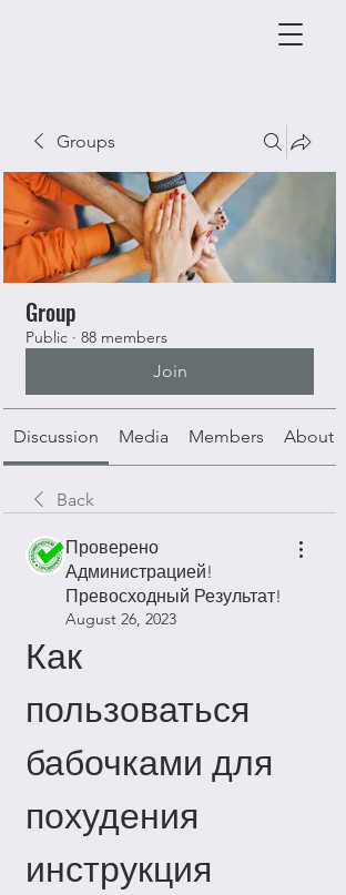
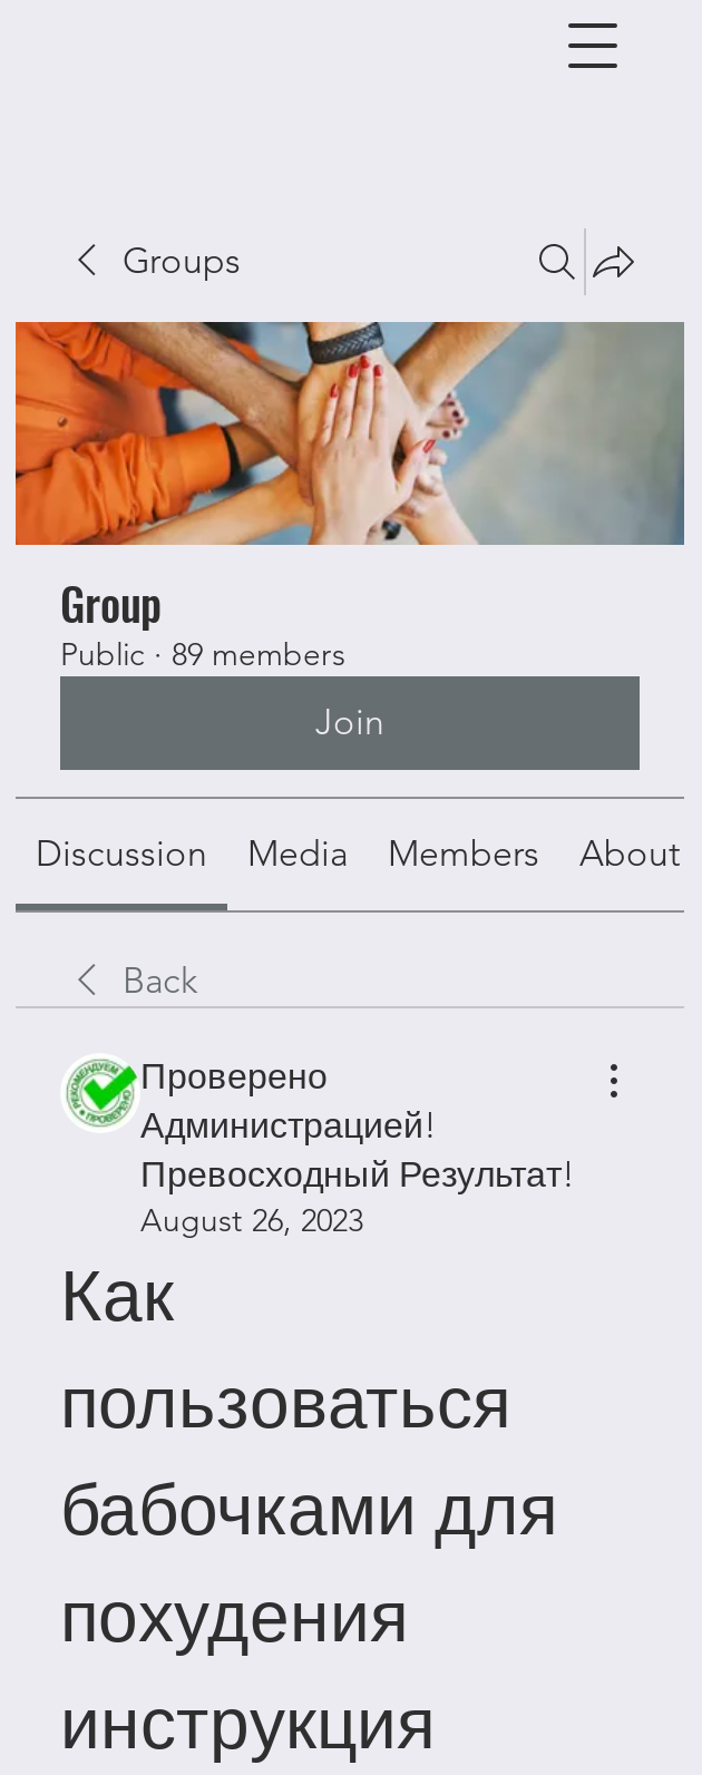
[26,327,167,347] Public · 88 members -> [60,634,345,674] Public · 89 members

